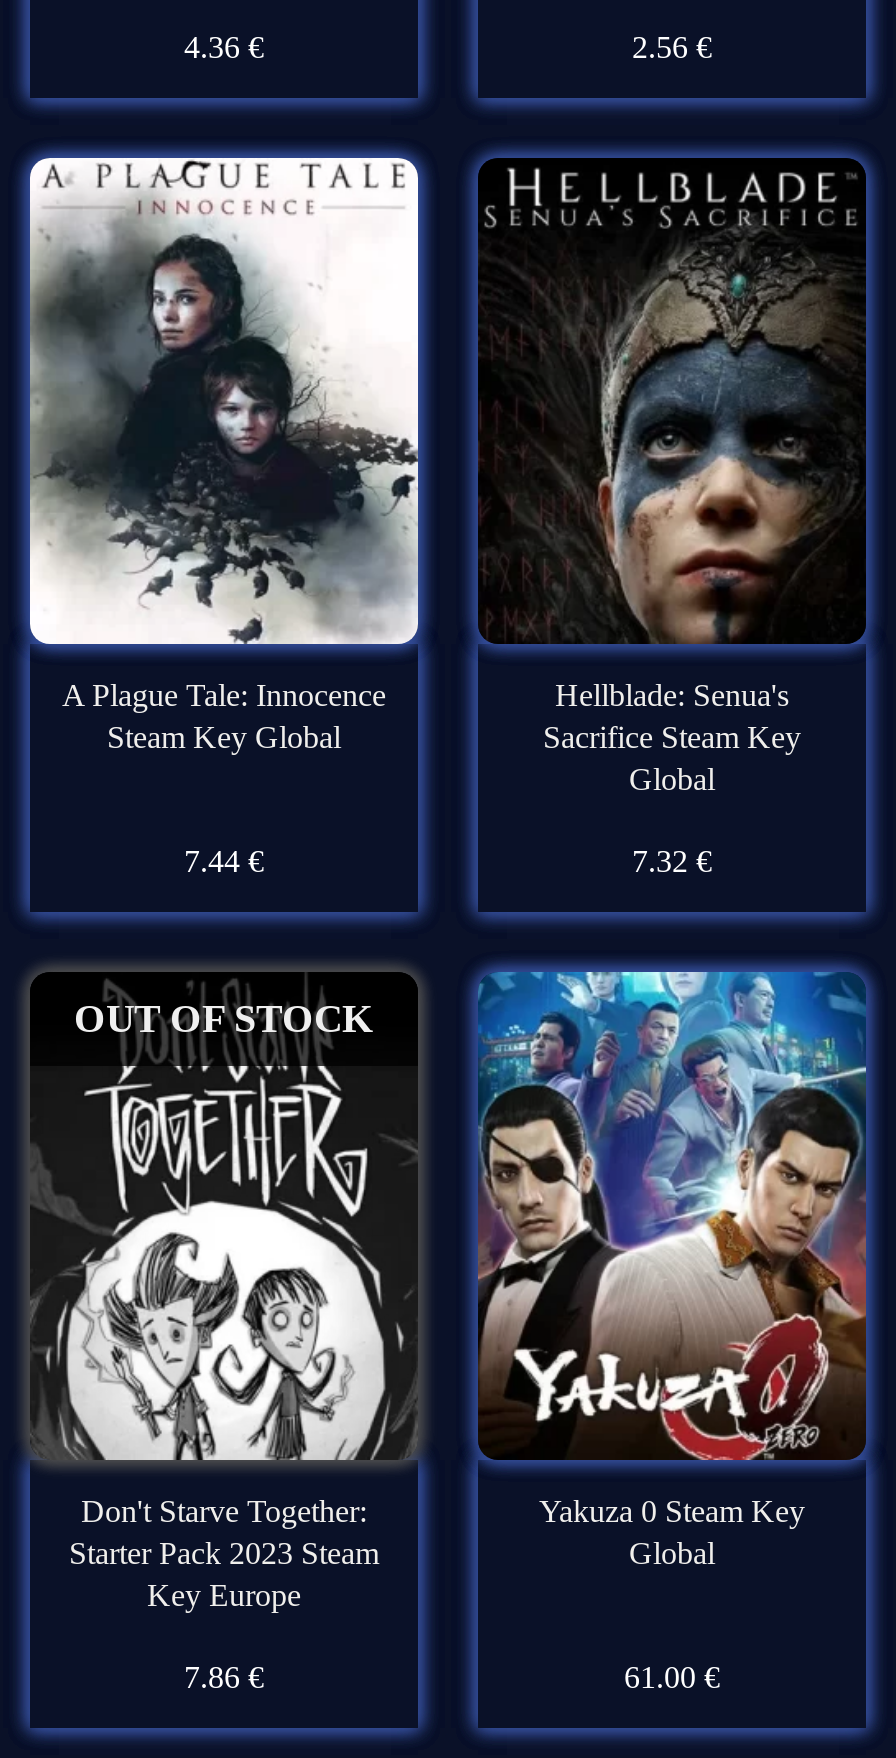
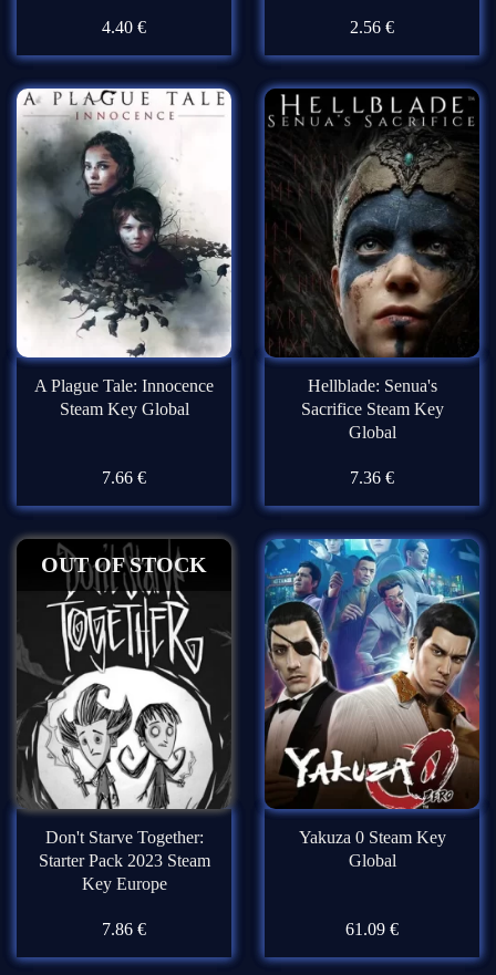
[184,30,264,64] 4.36 € -> [102,18,146,36] 4.40 €
[184,844,264,878] 7.44 € -> [102,468,146,487] 7.66 €
[632,844,712,878] 7.32 € -> [350,468,394,487] 7.36 €
[624,1659,720,1693] 61.00 € -> [345,919,399,938] 61.09 €

